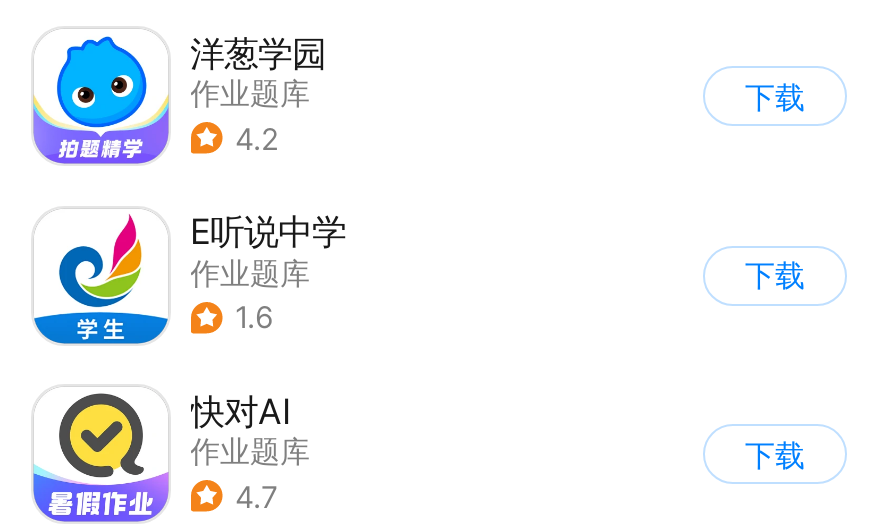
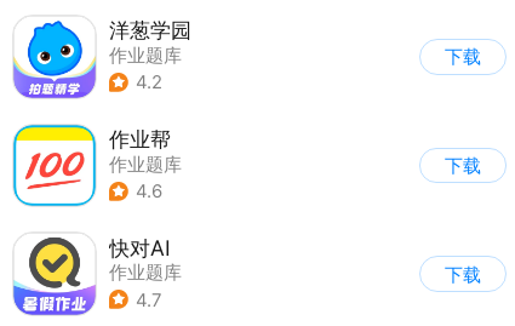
[33,208,346,344] [image] | E听说中学 -> [12,124,170,206] [image] | 作业帮
[235,300,273,336] 1.6 -> [136,180,162,202] 4.6

